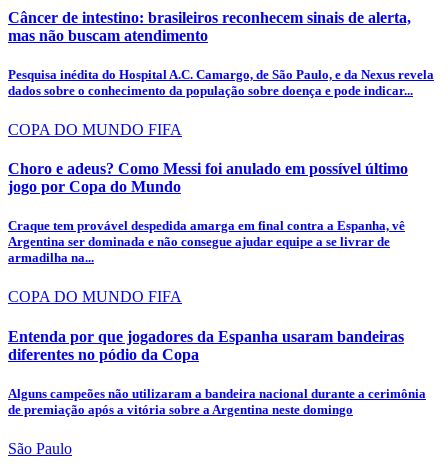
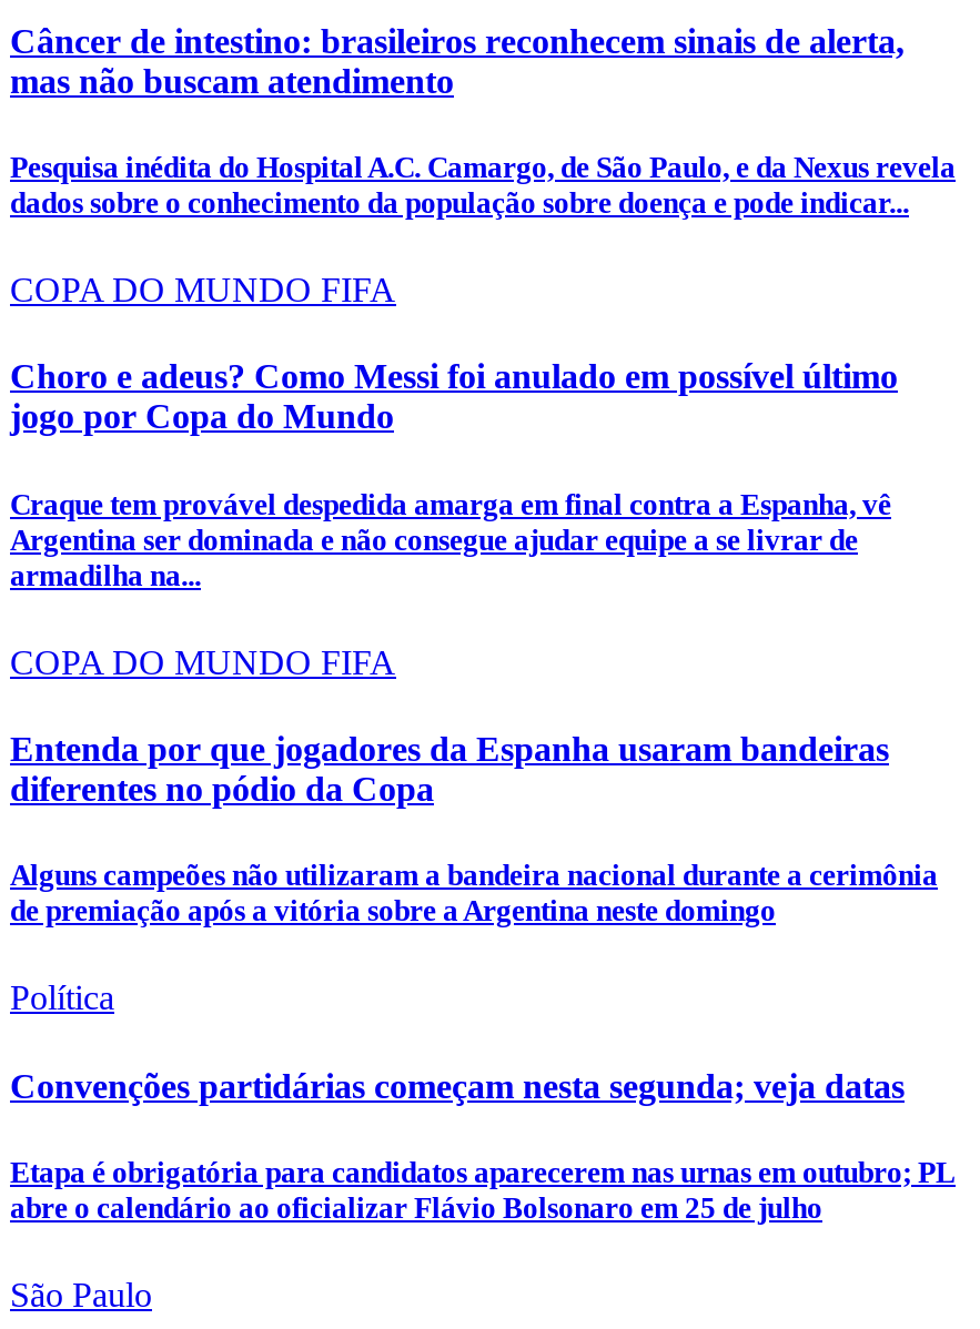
none -> [10,980,956,1225] Política | Convenções partidárias começam nesta segunda; veja datas | Etapa é obrigatória para candidatos aparecerem nas urnas em outubro; PL | abre o calendário ao oficializar Flávio Bolsonaro em 25 de julho

